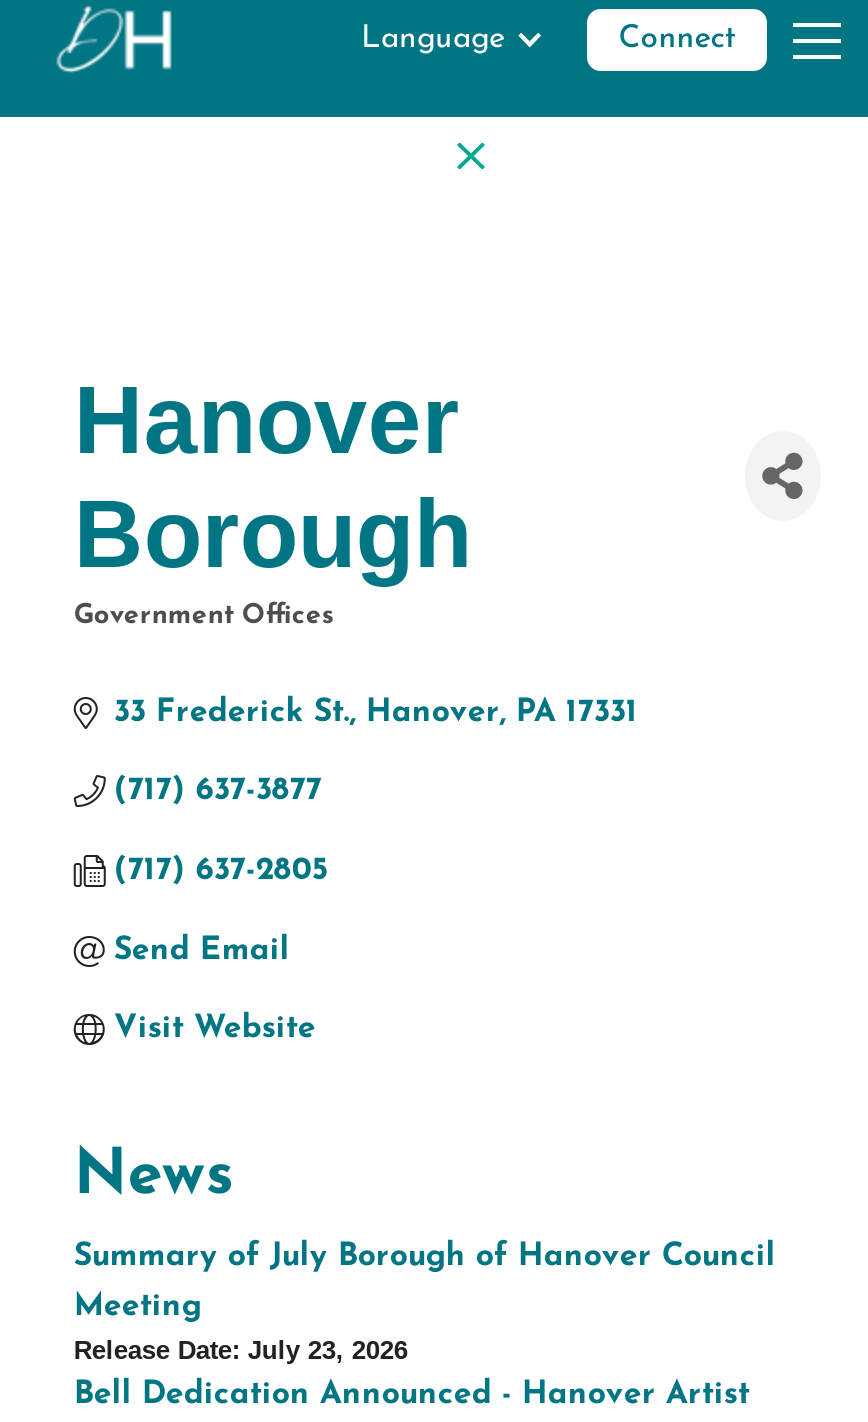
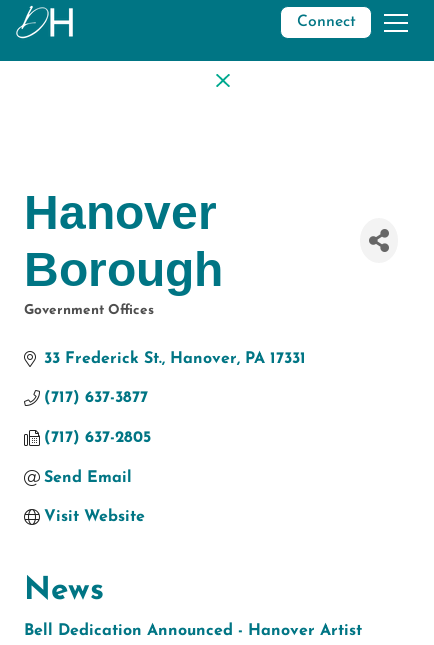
[361,23,505,55] Language -> none
[74,1240,776,1364] Summary of July Borough of Hanover Council | Meeting | Release Date: July 23, 2026 -> none

